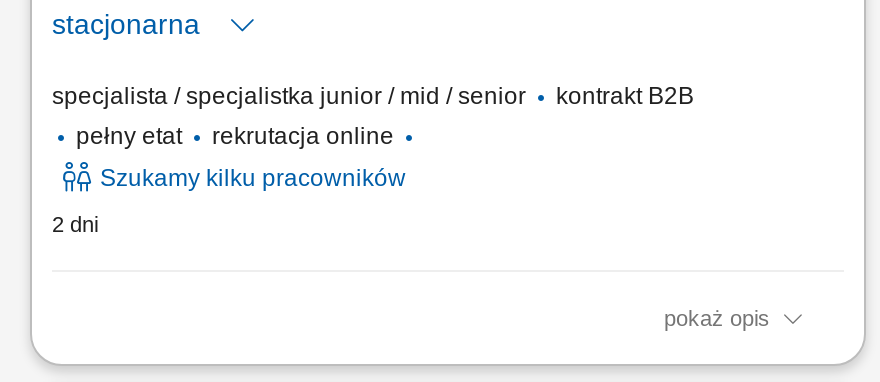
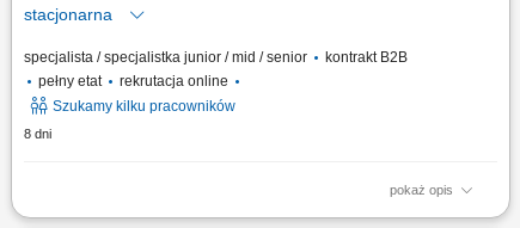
[52,212,98,236] 2 dni -> [24,127,51,141] 8 dni

